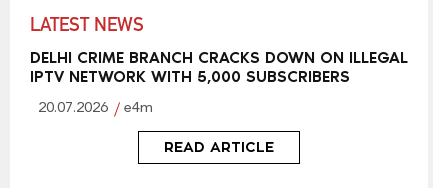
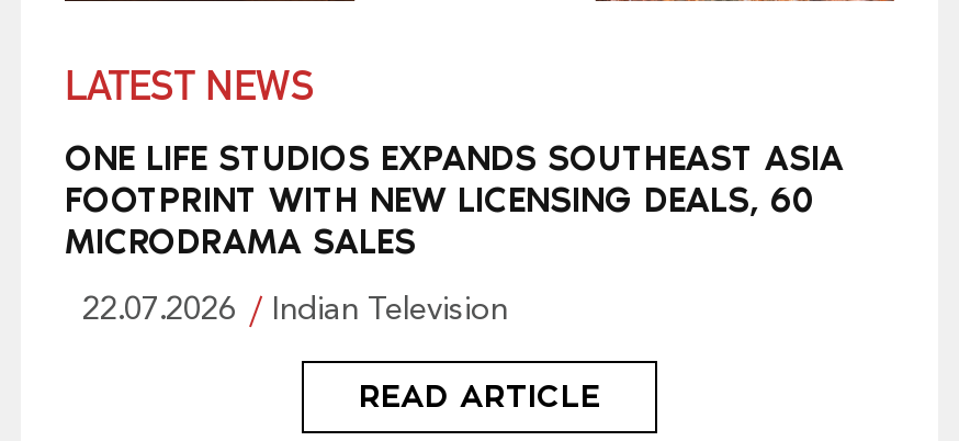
[30,48,408,86] DELHI CRIME BRANCH CRACKS DOWN ON ILLEGAL | IPTV NETWORK WITH 5,000 SUBSCRIBERS -> [65,137,844,262] ONE LIFE STUDIOS EXPANDS SOUTHEAST ASIA | FOOTPRINT WITH NEW LICENSING DEALS, 60 | MICRODRAMA SALES
[38,101,153,116] 20.07.2026 | e4m -> [82,295,508,328] 22.07.2026 | Indian Television

